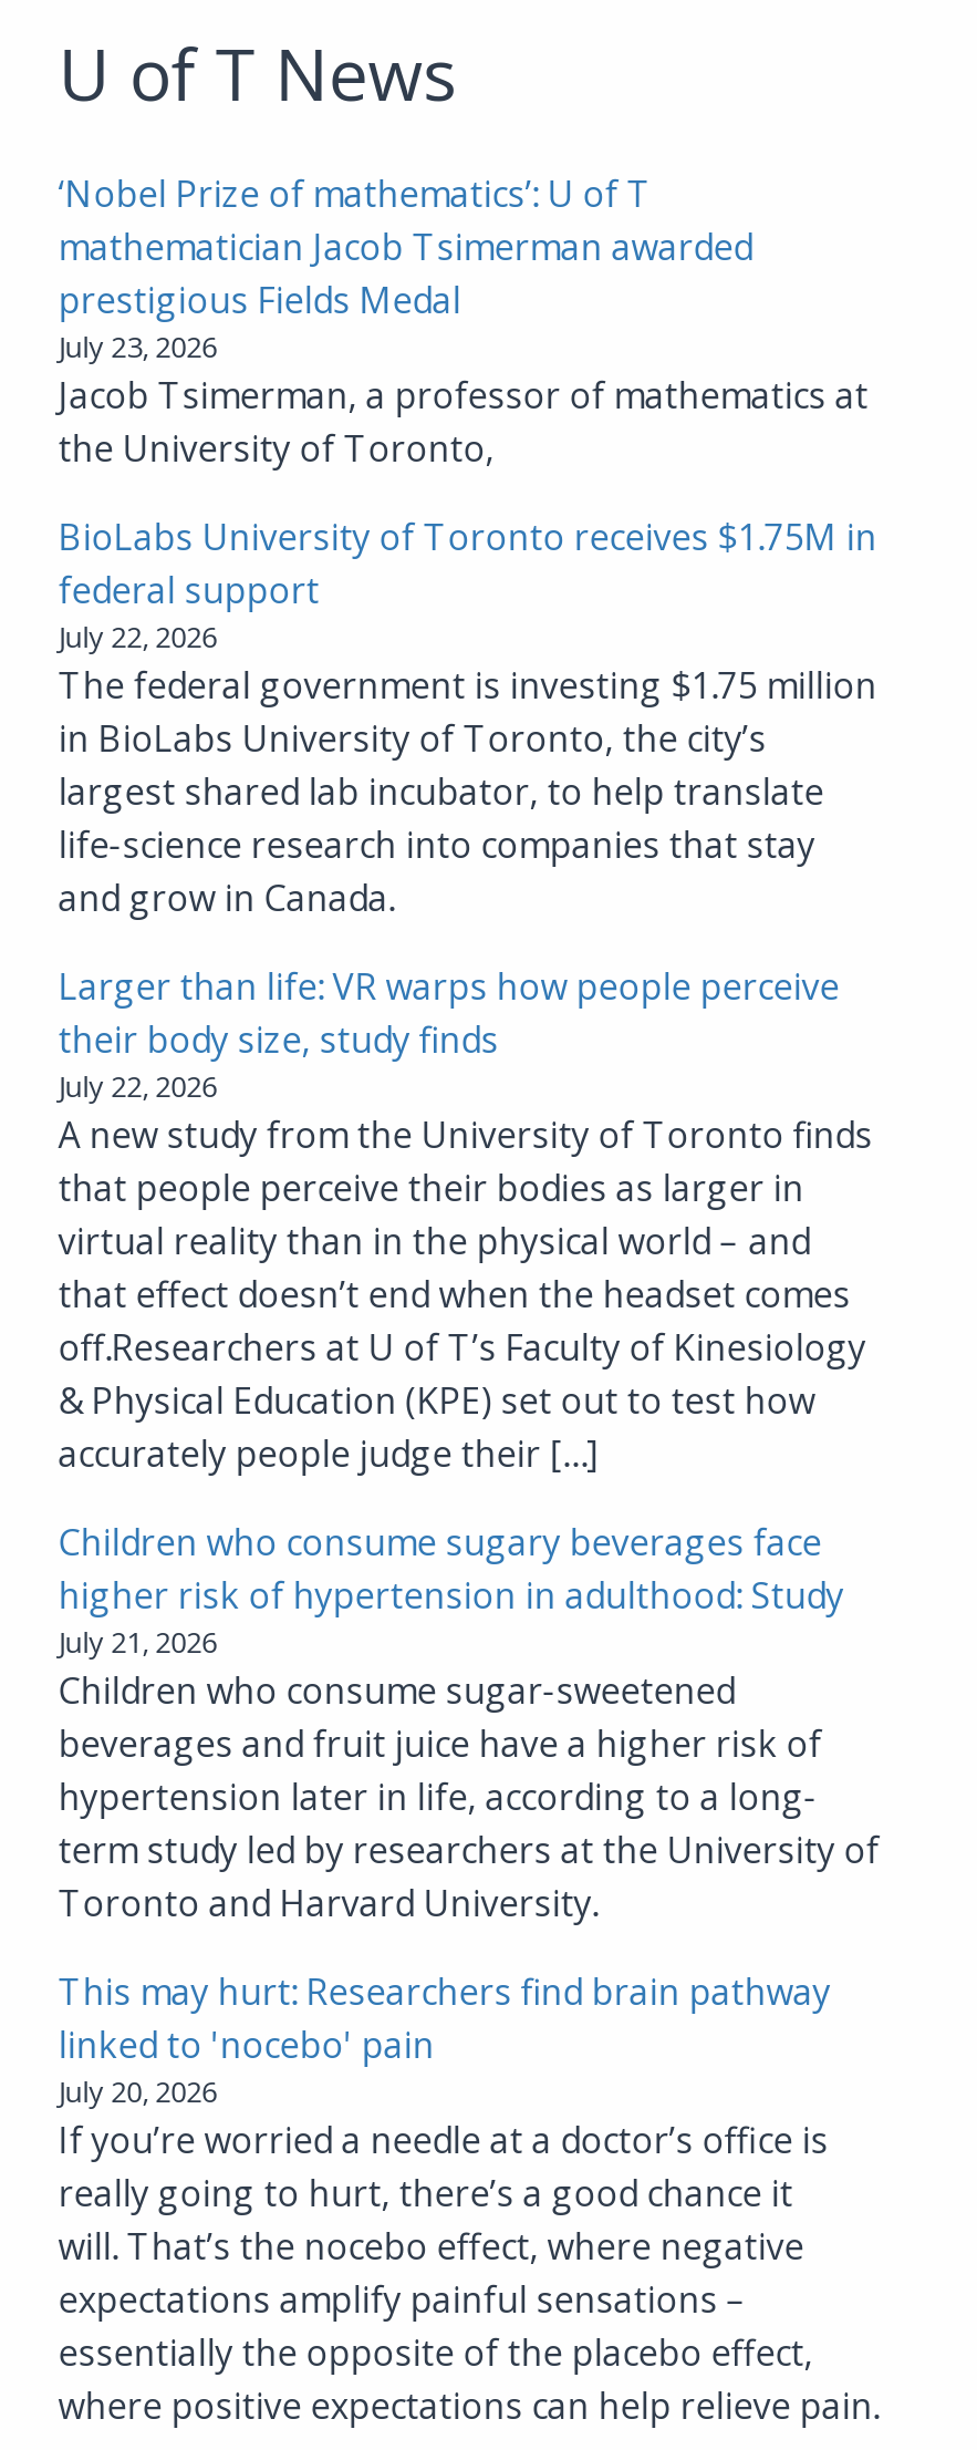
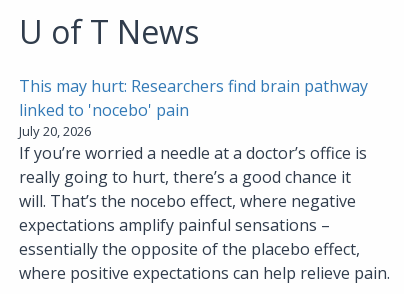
[58,170,879,1928] ‘Nobel Prize of mathematics’: U of T | mathematician Jacob Tsimerman awarded | prestigious Fields Medal | July 23, 2026 | Jacob Tsimerman, a professor of mathematics at | the University of Toronto, | BioLabs University of Toronto receives $1.75M in | federal support | July 22, 2026 | The federal government is investing $1.75 million | in BioLabs University of Toronto, the city’s | largest shared lab incubator, to help translate | life-science research into companies that stay | and grow in Canada. | Larger than life: VR warps how people perceive | their body size, study finds | July 22, 2026 | A new study from the University of Toronto finds | that people perceive their bodies as larger in | virtual reality than in the physical world – and | that effect doesn’t end when the headset comes | off.Researchers at U of T’s Faculty of Kinesiology | & Physical Education (KPE) set out to test how | accurately people judge their […] | Children who consume sugary beverages face | higher risk of hypertension in adulthood: Study | July 21, 2026 | Children who consume sugar-sweetened | beverages and fruit juice have a higher risk of | hypertension later in life, according to a long- | term study led by researchers at the University of | Toronto and Harvard University. -> none

